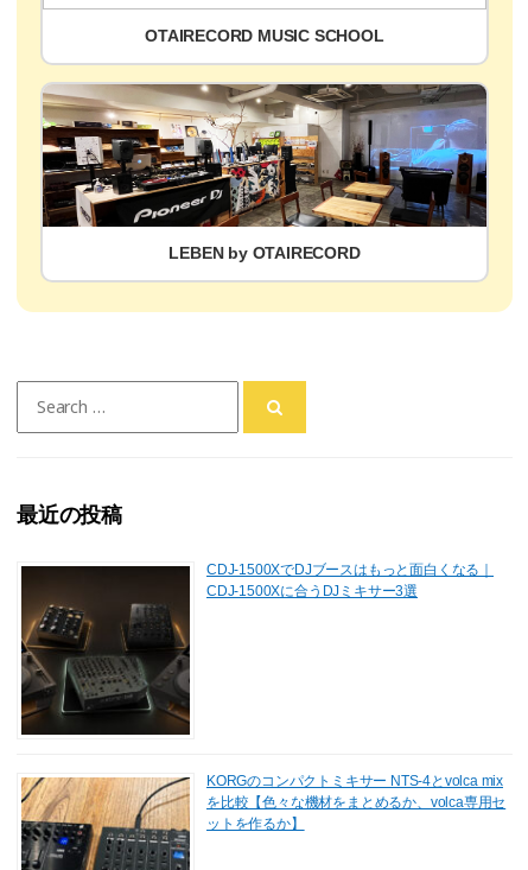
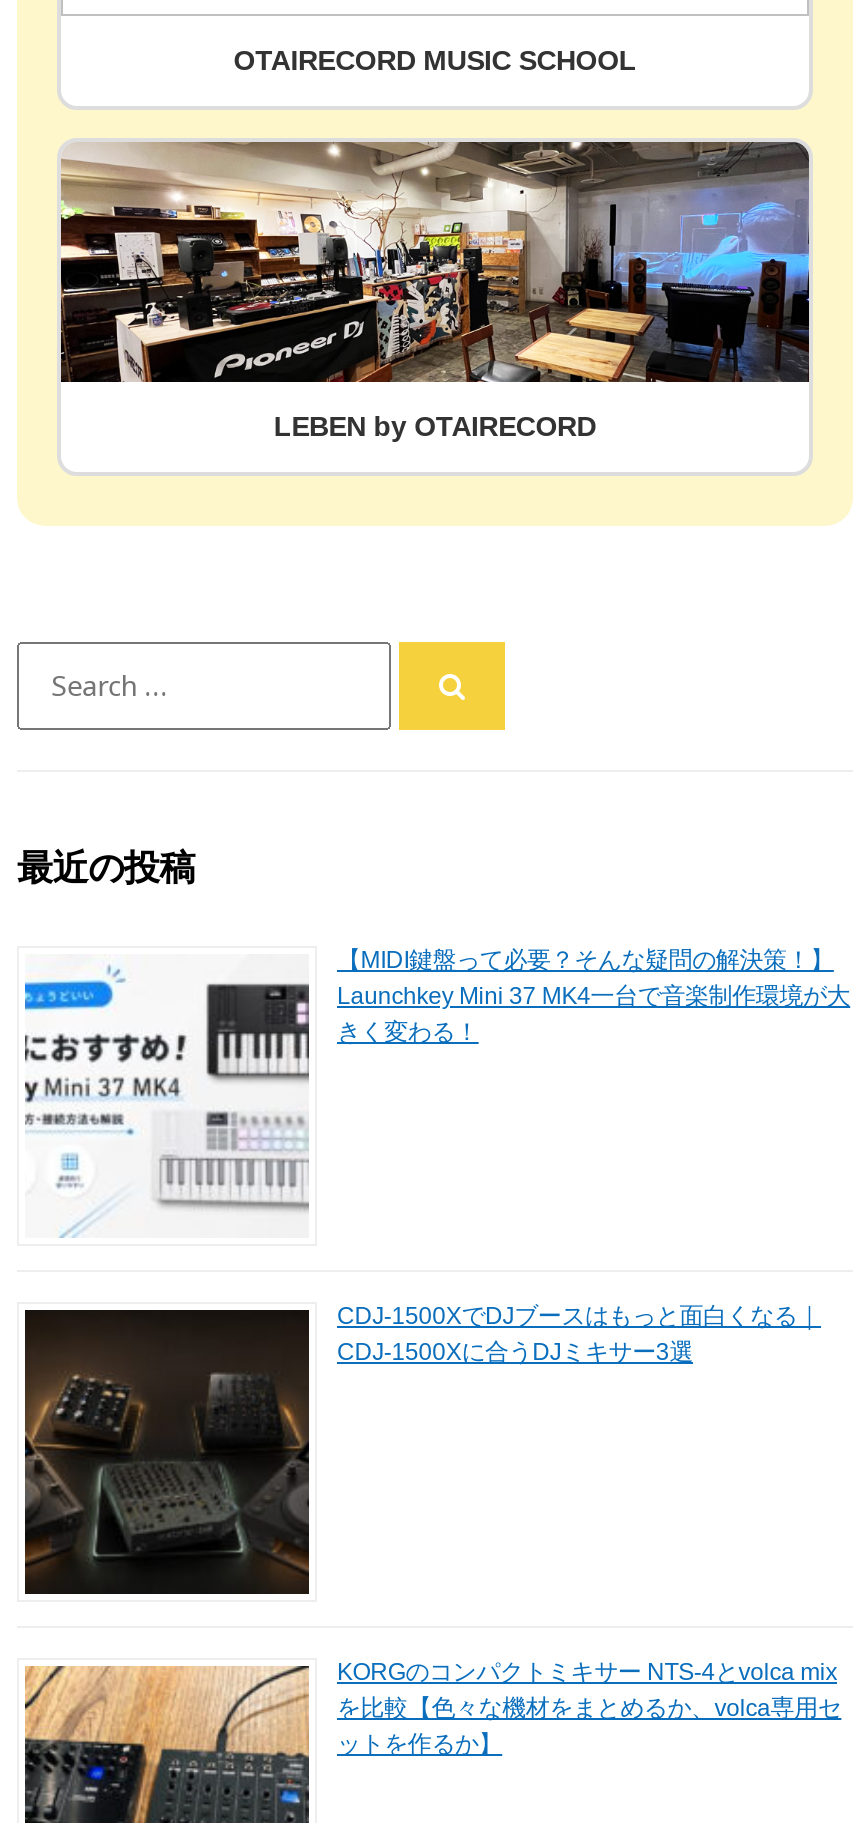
none -> [23,946,850,1239] [image] | 【MIDI鍵盤って必要？そんな疑問の解決策！】 | Launchkey Mini 37 MK4一台で音楽制作環境が大 | きく変わる！

